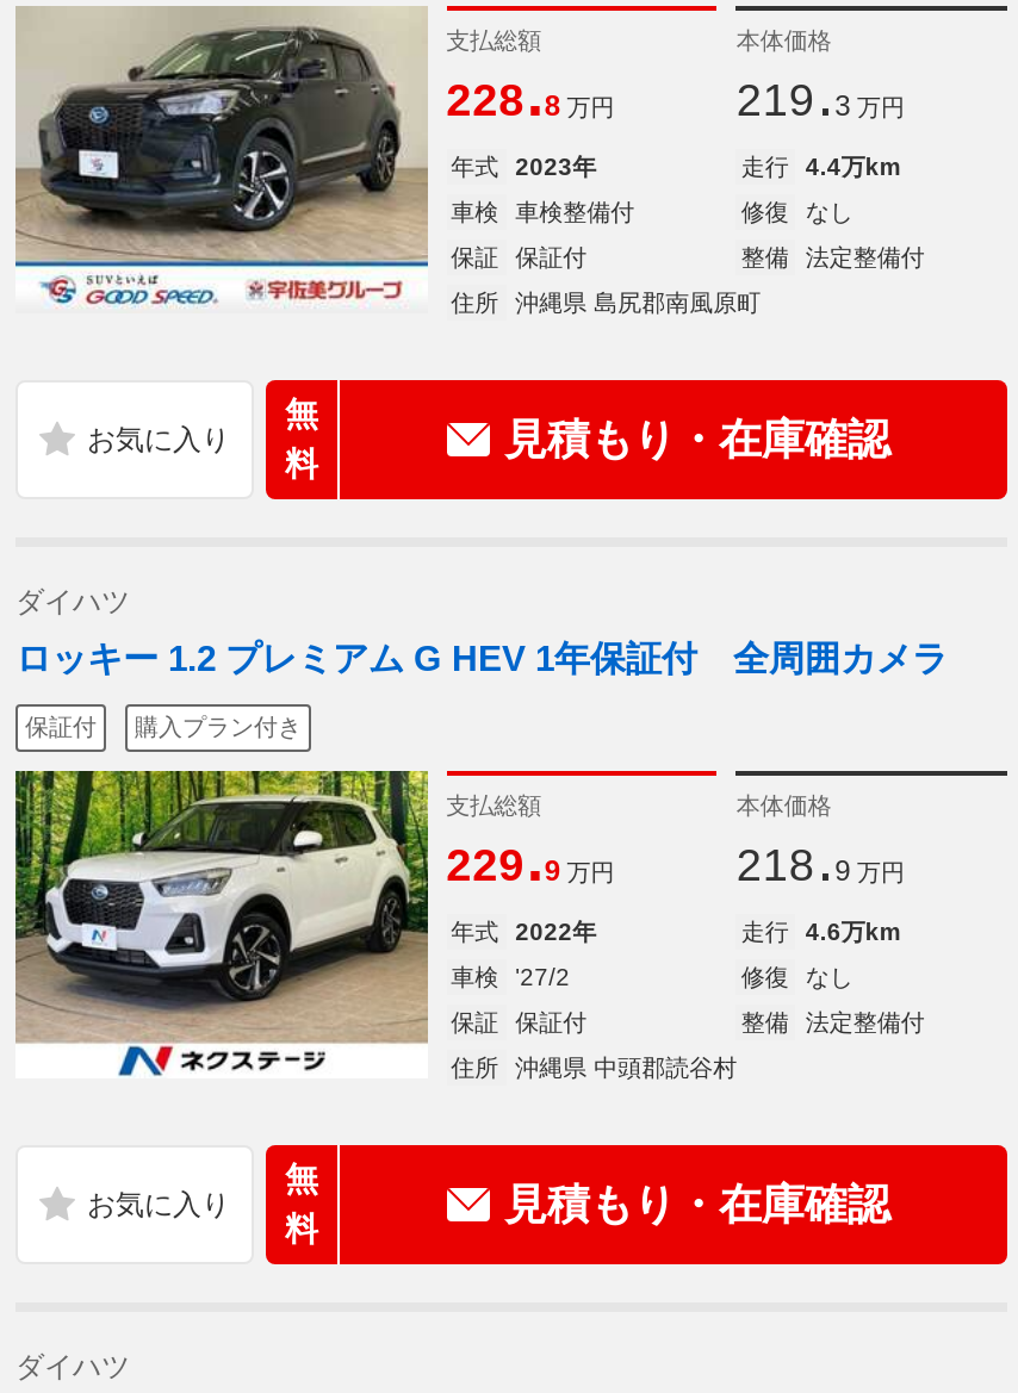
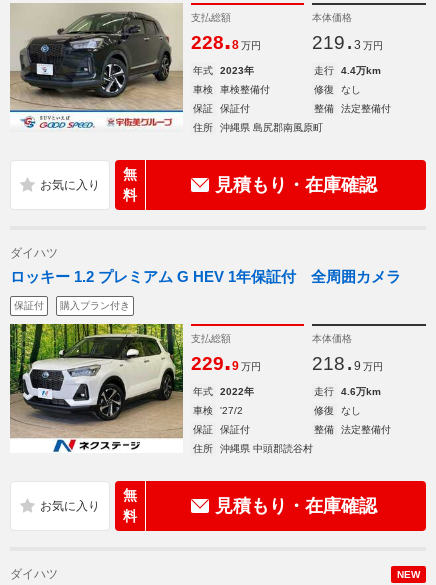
none -> [397,569,420,580] NEW

